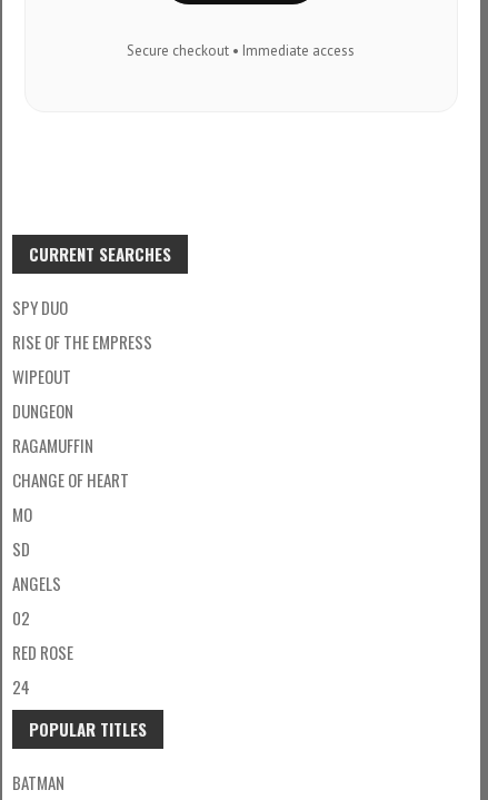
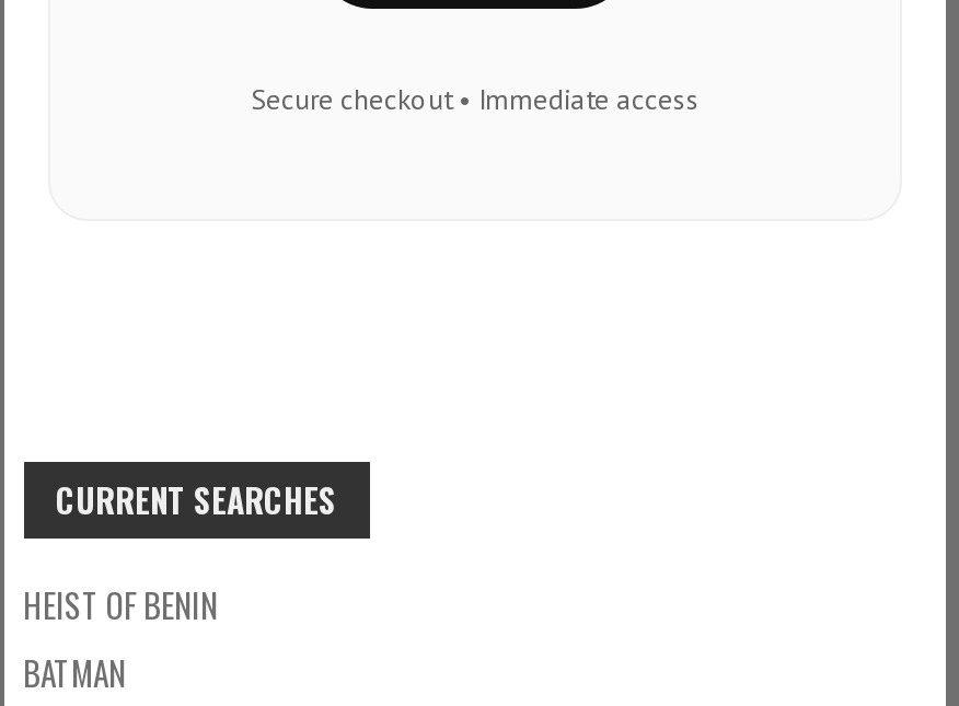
[12,295,152,741] SPY DUO | RISE OF THE EMPRESS | WIPEOUT | DUNGEON | RAGAMUFFIN | CHANGE OF HEART | MO | SD | ANGELS | 02 | RED ROSE | 24 | POPULAR TITLES -> [23,579,218,628] HEIST OF BENIN

